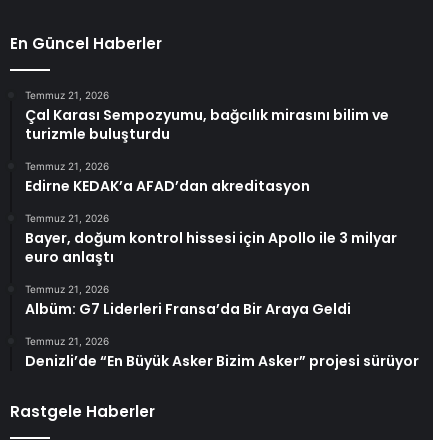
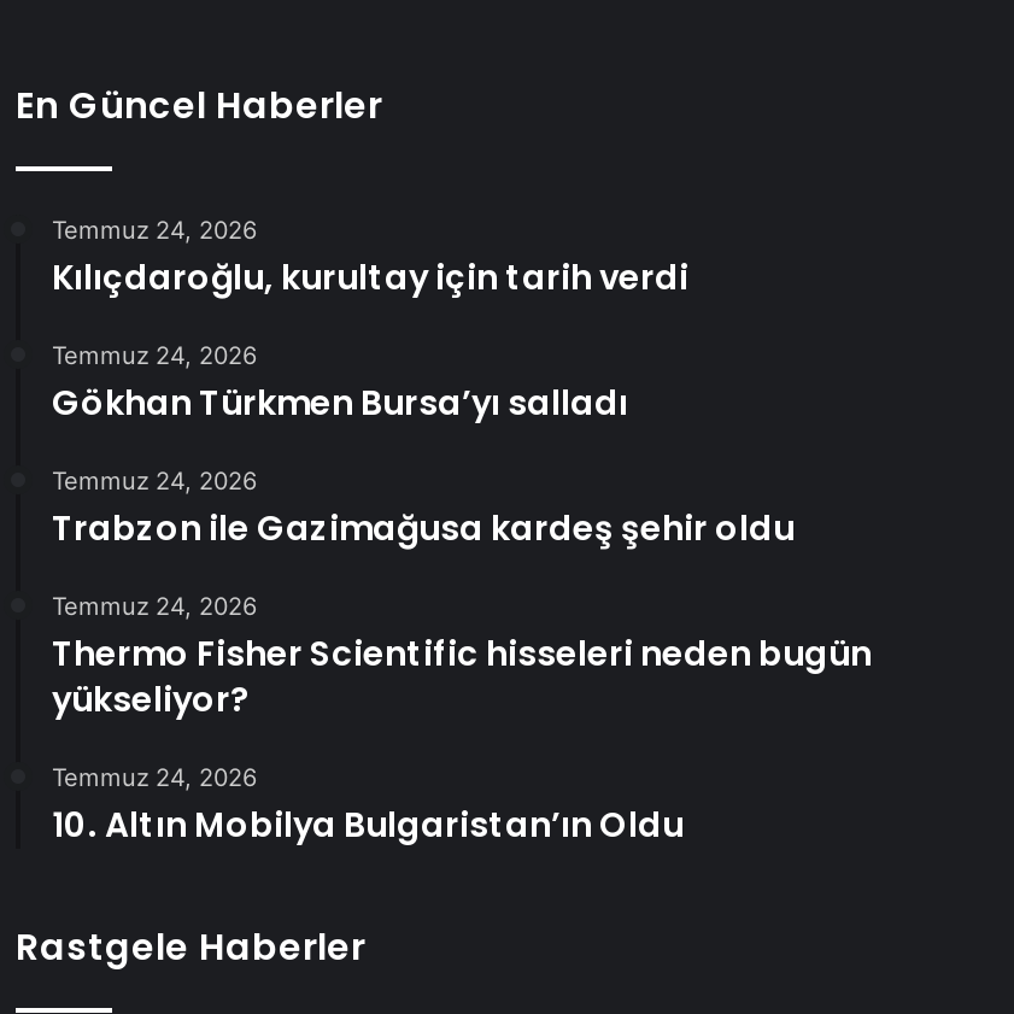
[25,89,389,144] Temmuz 21, 2026 | Çal Karası Sempozyumu, bağcılık mirasını bilim ve | turizmle buluşturdu -> [52,214,688,301] Temmuz 24, 2026 | Kılıçdaroğlu, kurultay için tarih verdi
[25,160,310,196] Temmuz 21, 2026 | Edirne KEDAK’a AFAD’dan akreditasyon -> [52,340,628,426] Temmuz 24, 2026 | Gökhan Türkmen Bursa’yı salladı
[25,212,397,267] Temmuz 21, 2026 | Bayer, doğum kontrol hissesi için Apollo ile 3 milyar | euro anlaştı -> [52,465,795,552] Temmuz 24, 2026 | Trabzon ile Gazimağusa kardeş şehir oldu
[25,283,351,319] Temmuz 21, 2026 | Albüm: G7 Liderleri Fransa’da Bir Araya Geldi -> [52,590,872,723] Temmuz 24, 2026 | Thermo Fisher Scientific hisseleri neden bugün | yükseliyor?
[25,335,419,371] Temmuz 21, 2026 | Denizli’de “En Büyük Asker Bizim Asker” projesi sürüyor -> [52,762,684,848] Temmuz 24, 2026 | 10. Altın Mobilya Bulgaristan’ın Oldu

